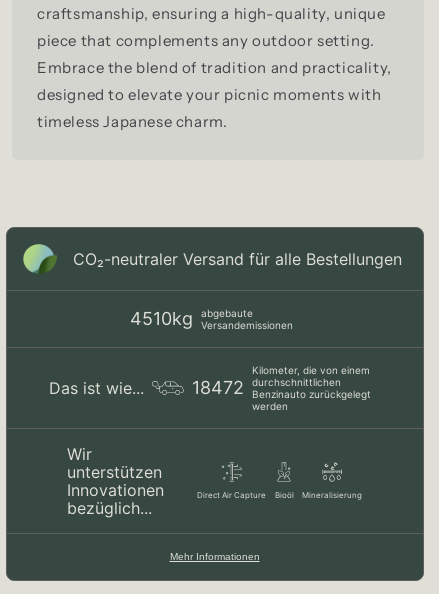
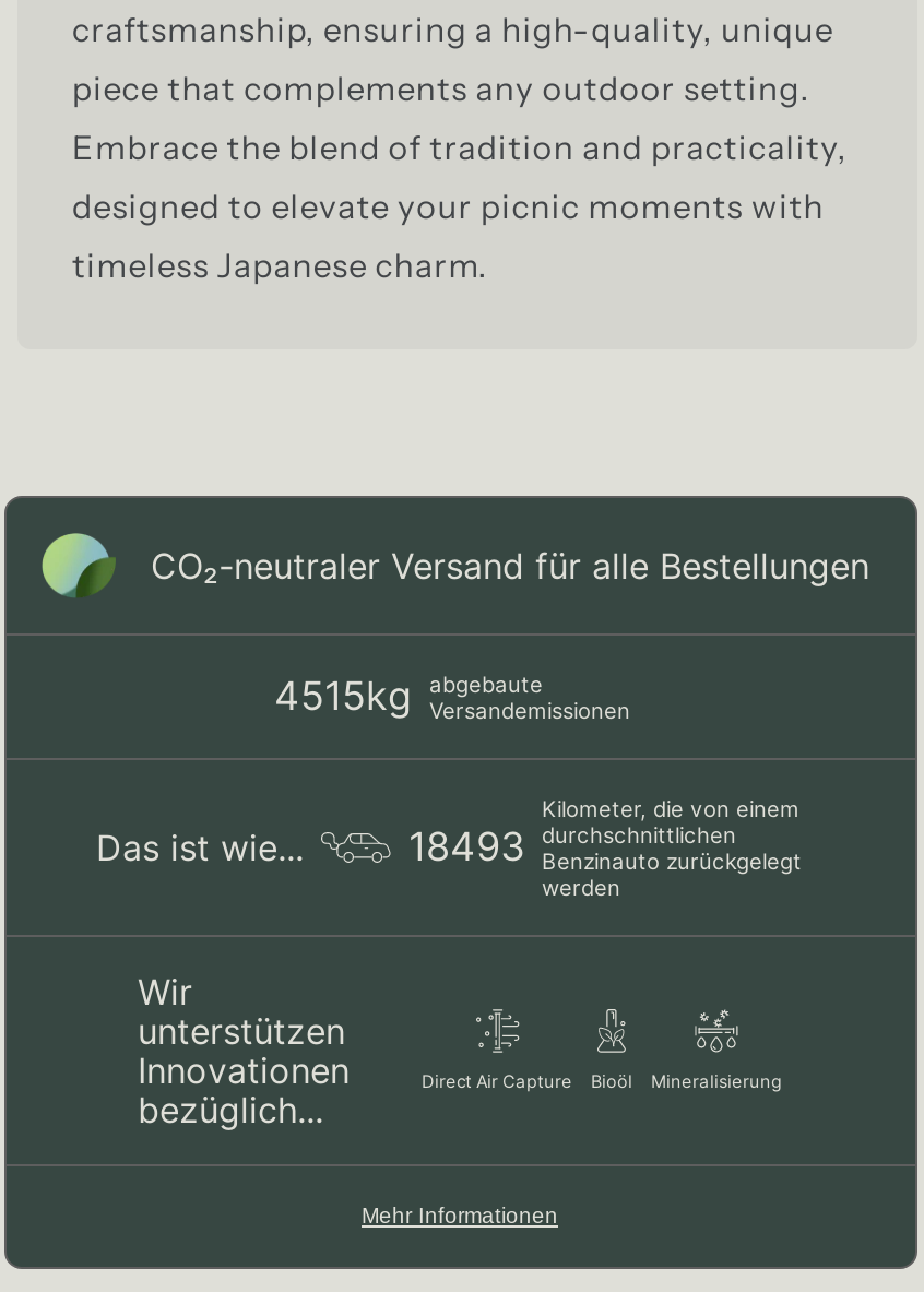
[129,307,292,331] 4510kg abgebaute Versandemissionen -> [274,671,630,723] 4515kg abgebaute Versandemissionen
[191,376,370,400] 18472 durchschnittlichen Benzinauto zurückgelegt -> [408,822,802,874] 18493 durchschnittlichen Benzinauto zurückgelegt

